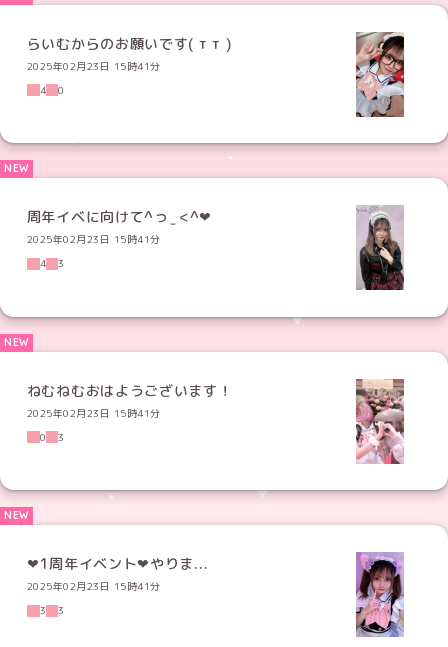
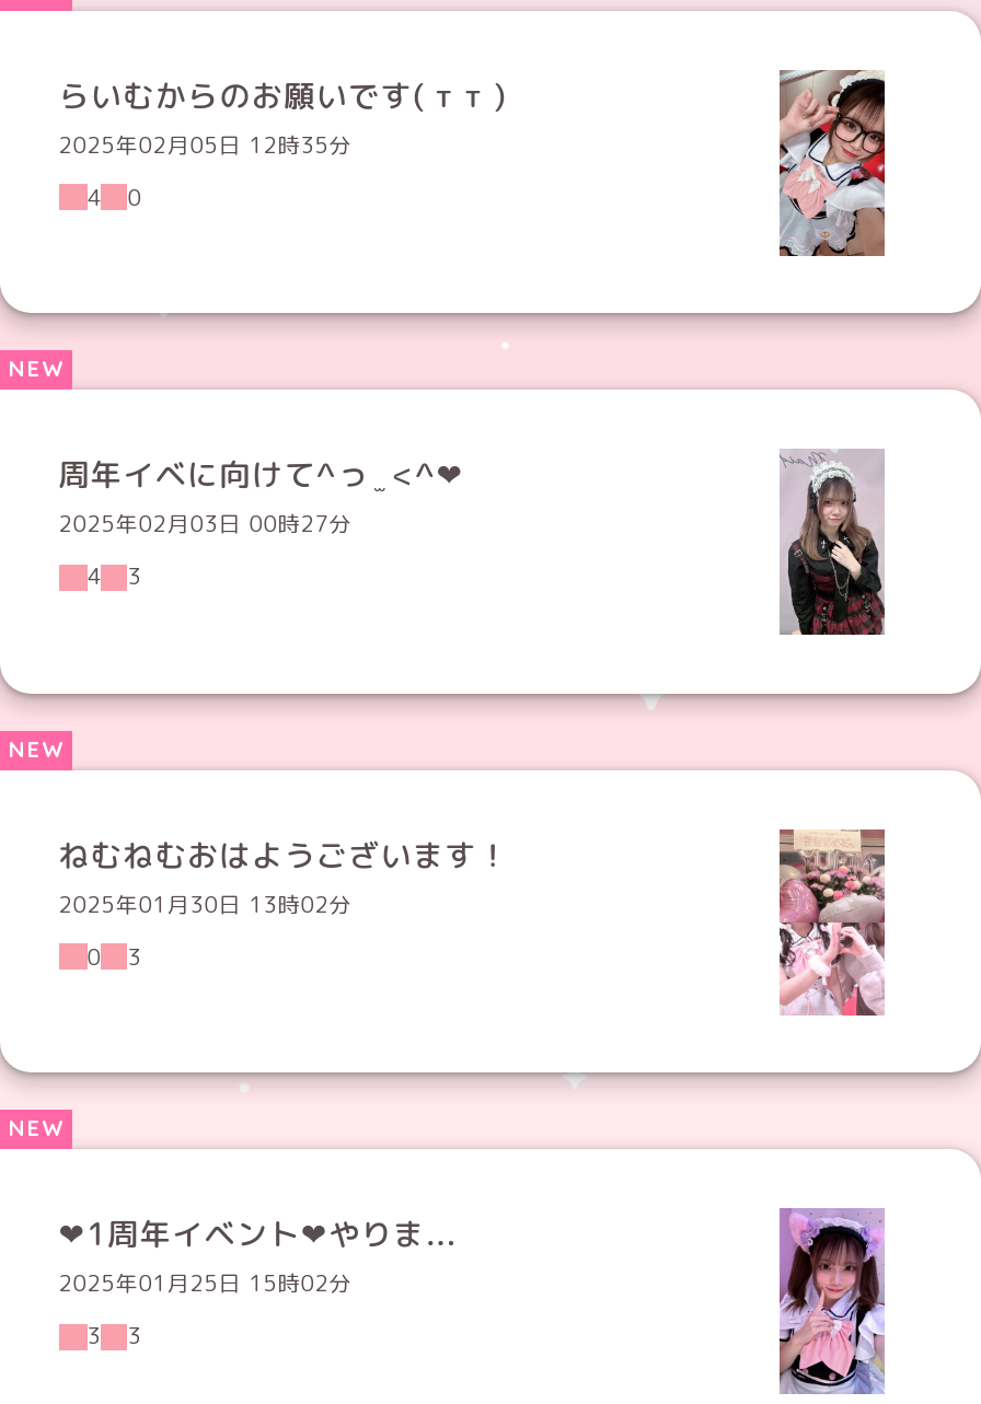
[27,59,161,73] 2025年02月23日 15時41分 -> [58,128,352,159] 2025年02月05日 12時35分
[27,232,161,246] 2025年02月23日 15時41分 -> [58,508,352,539] 2025年02月03日 00時27分
[27,405,161,419] 2025年02月23日 15時41分 -> [58,887,352,918] 2025年01月30日 13時02分
[27,579,161,593] 2025年02月23日 15時41分 -> [58,1267,352,1298] 2025年01月25日 15時02分

